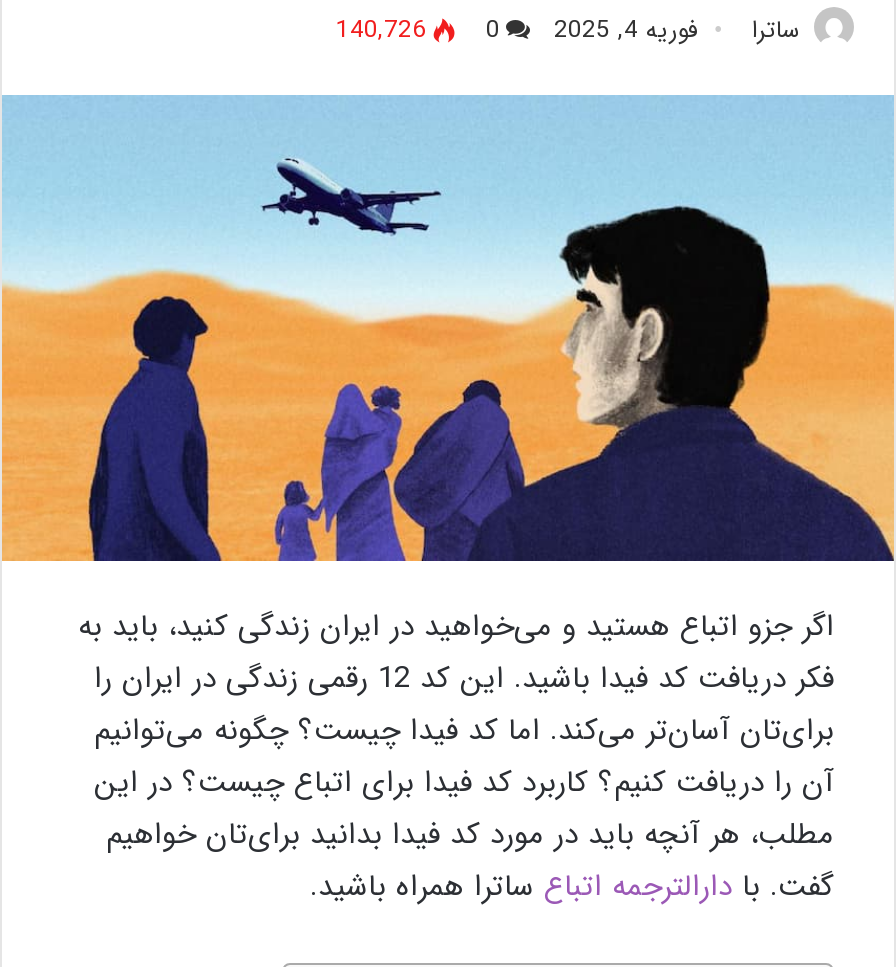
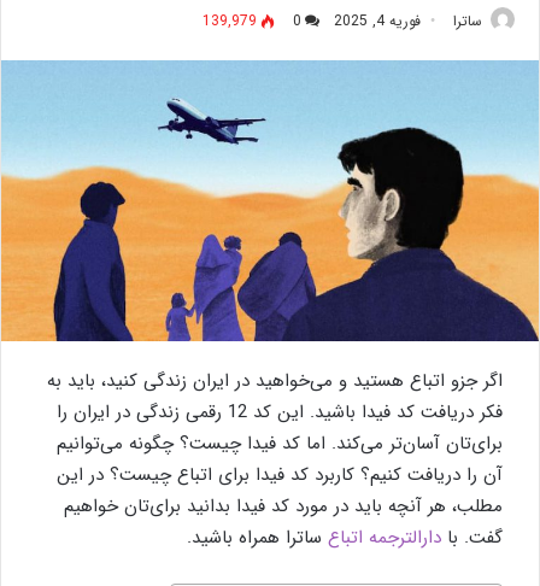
[336,11,500,49] 140,726 0 -> [202,10,301,33] 139,979 0

